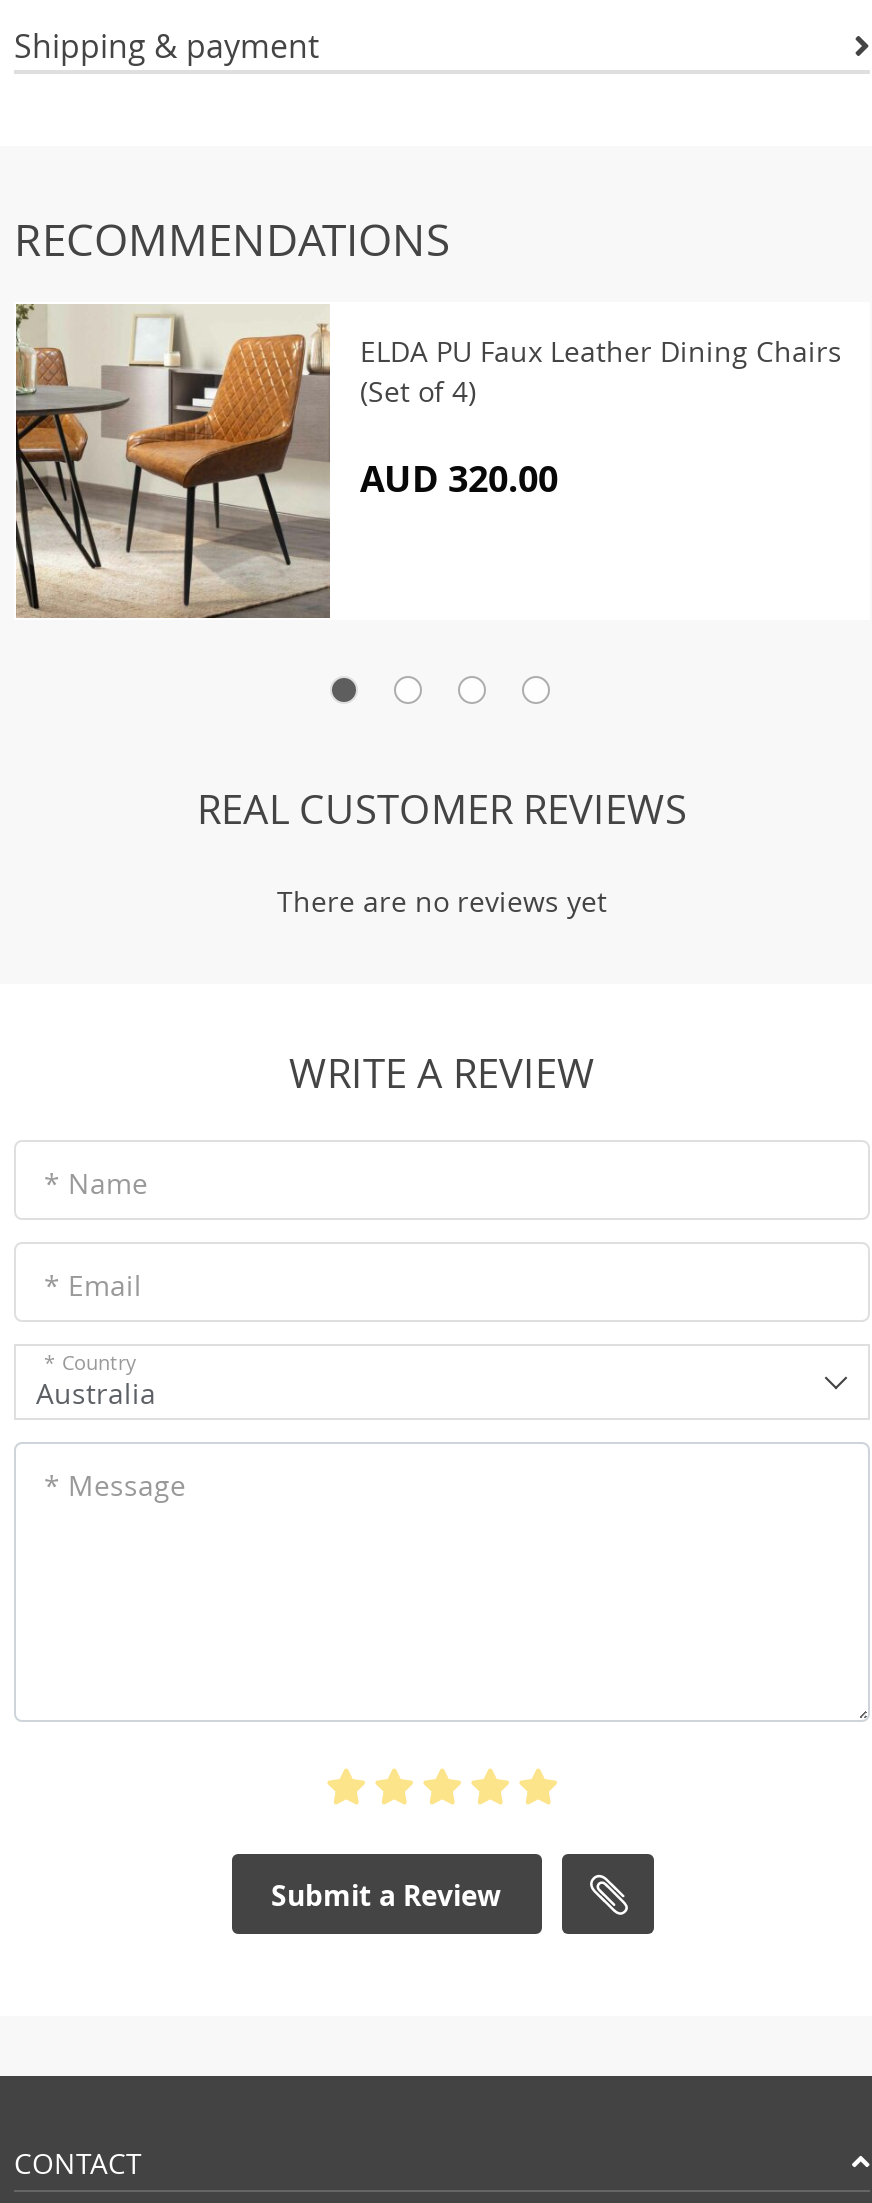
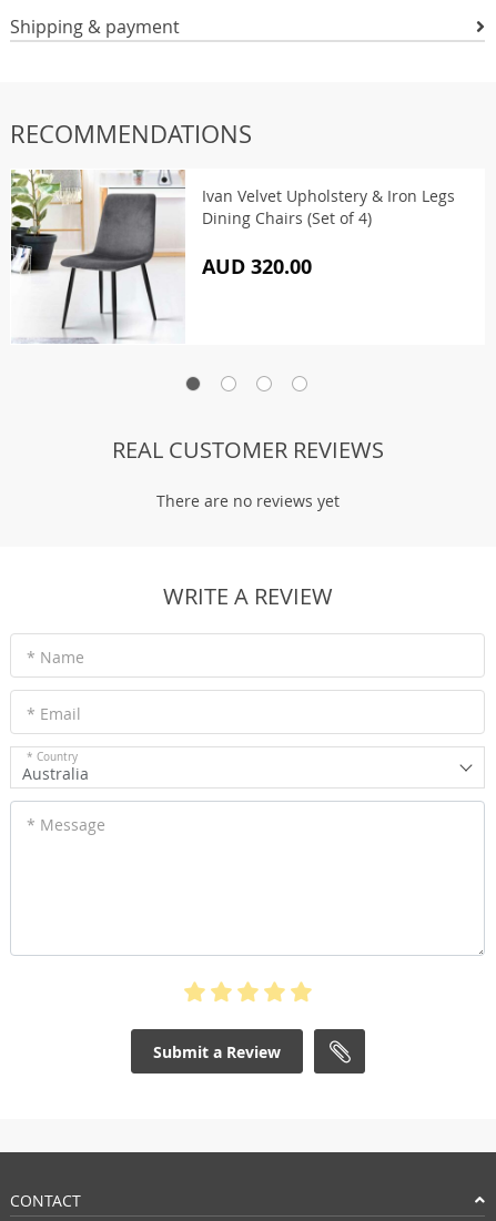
[14,302,842,620] [image] | ELDA PU Faux Leather Dining Chairs | (Set of 4) -> [11,170,455,344] [image] | Ivan Velvet Upholstery & Iron Legs | Dining Chairs (Set of 4)

